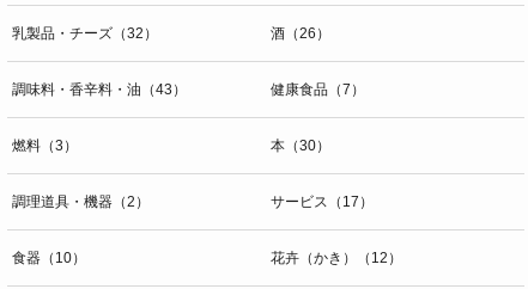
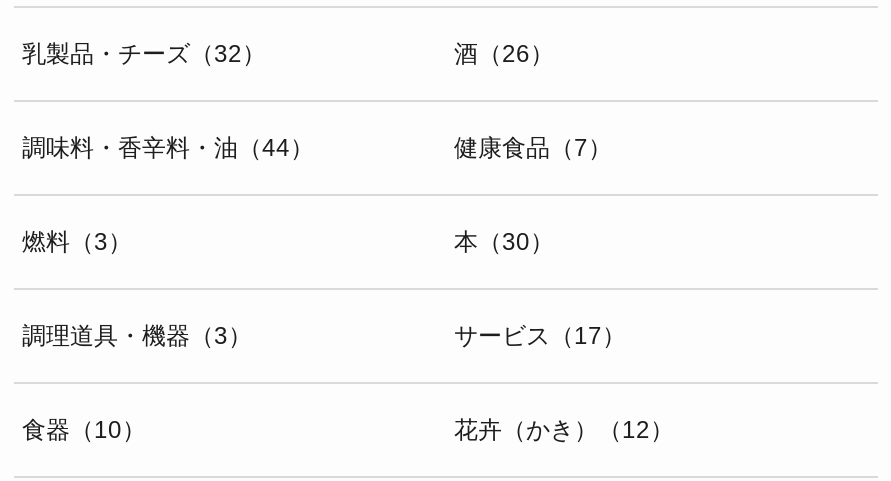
[12,81,187,98] 調味料・香辛料・油（43） -> [22,133,314,161] 調味料・香辛料・油（44）
[12,193,150,210] 調理道具・機器（2） -> [22,321,252,349] 調理道具・機器（3）

